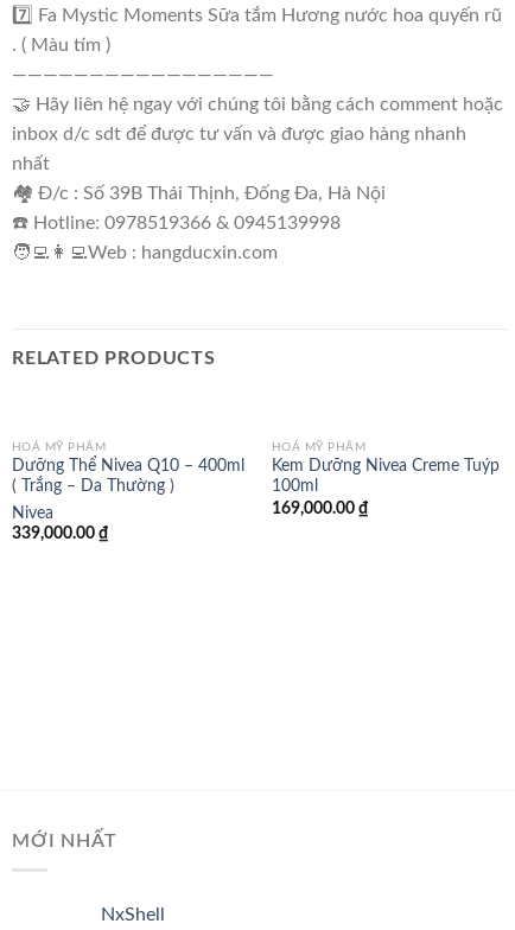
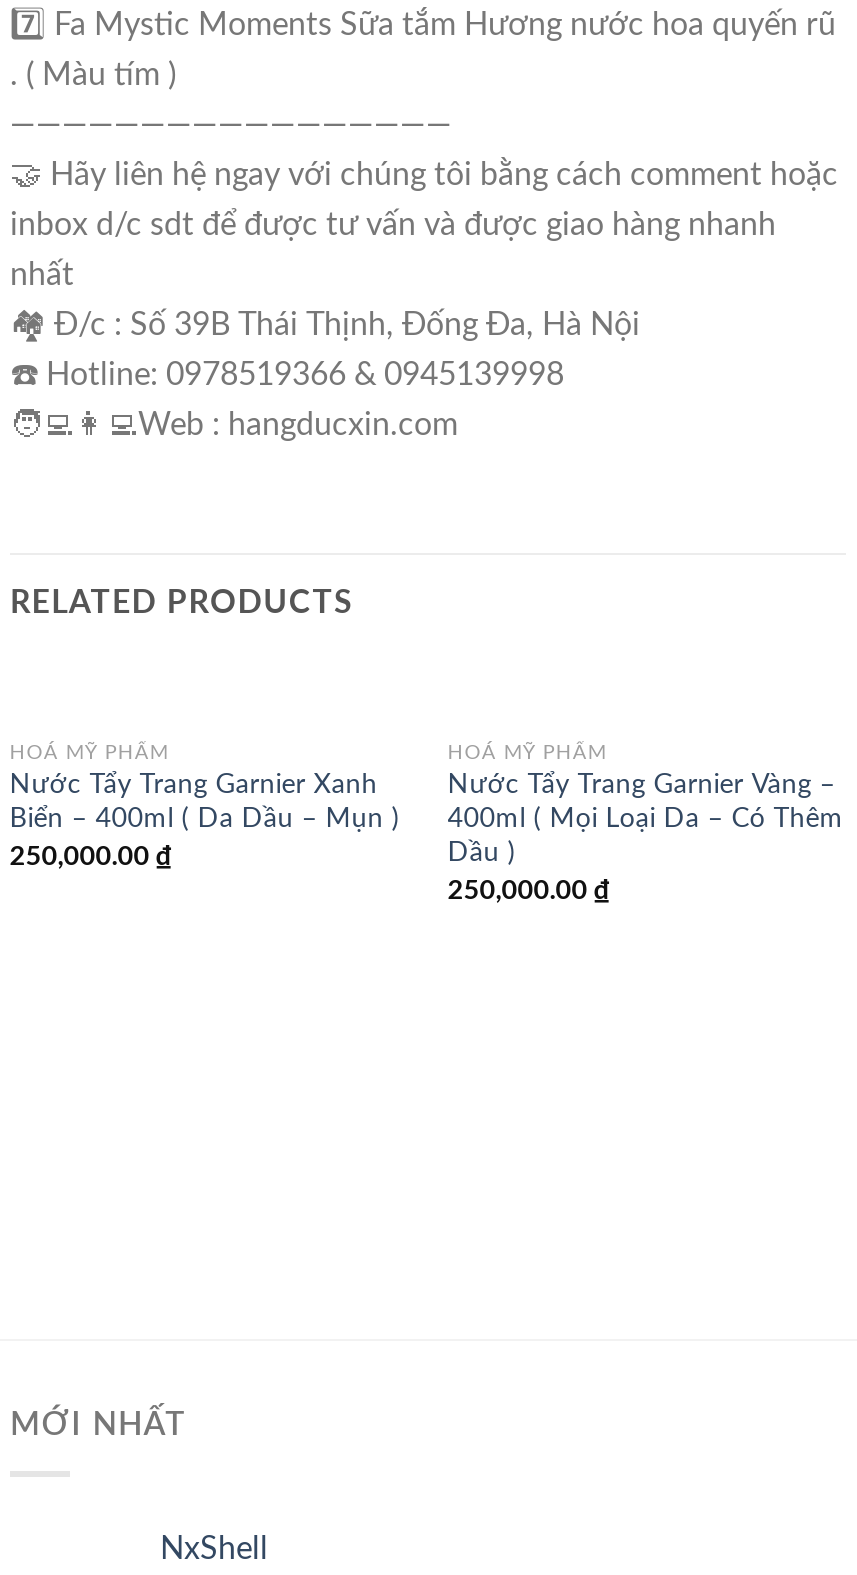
[12,458,244,542] Dưỡng Thể Nivea Q10 – 400ml | ( Trắng – Da Thường ) | Nivea | 339,000.00 ₫ -> [10,771,400,870] Nước Tẩy Trang Garnier Xanh | Biển – 400ml ( Da Dầu – Mụn ) | 250,000.00 ₫
[272,458,499,517] Kem Dưỡng Nivea Creme Tuýp | 100ml | 169,000.00 ₫ -> [448,771,844,904] Nước Tẩy Trang Garnier Vàng – | 400ml ( Mọi Loại Da – Có Thêm | Dầu ) | 250,000.00 ₫

